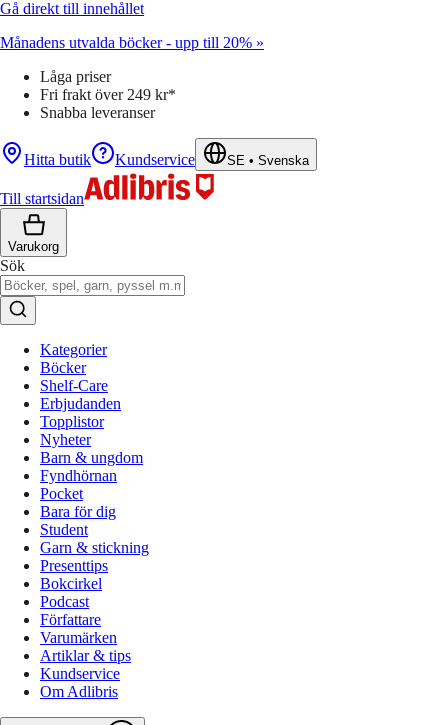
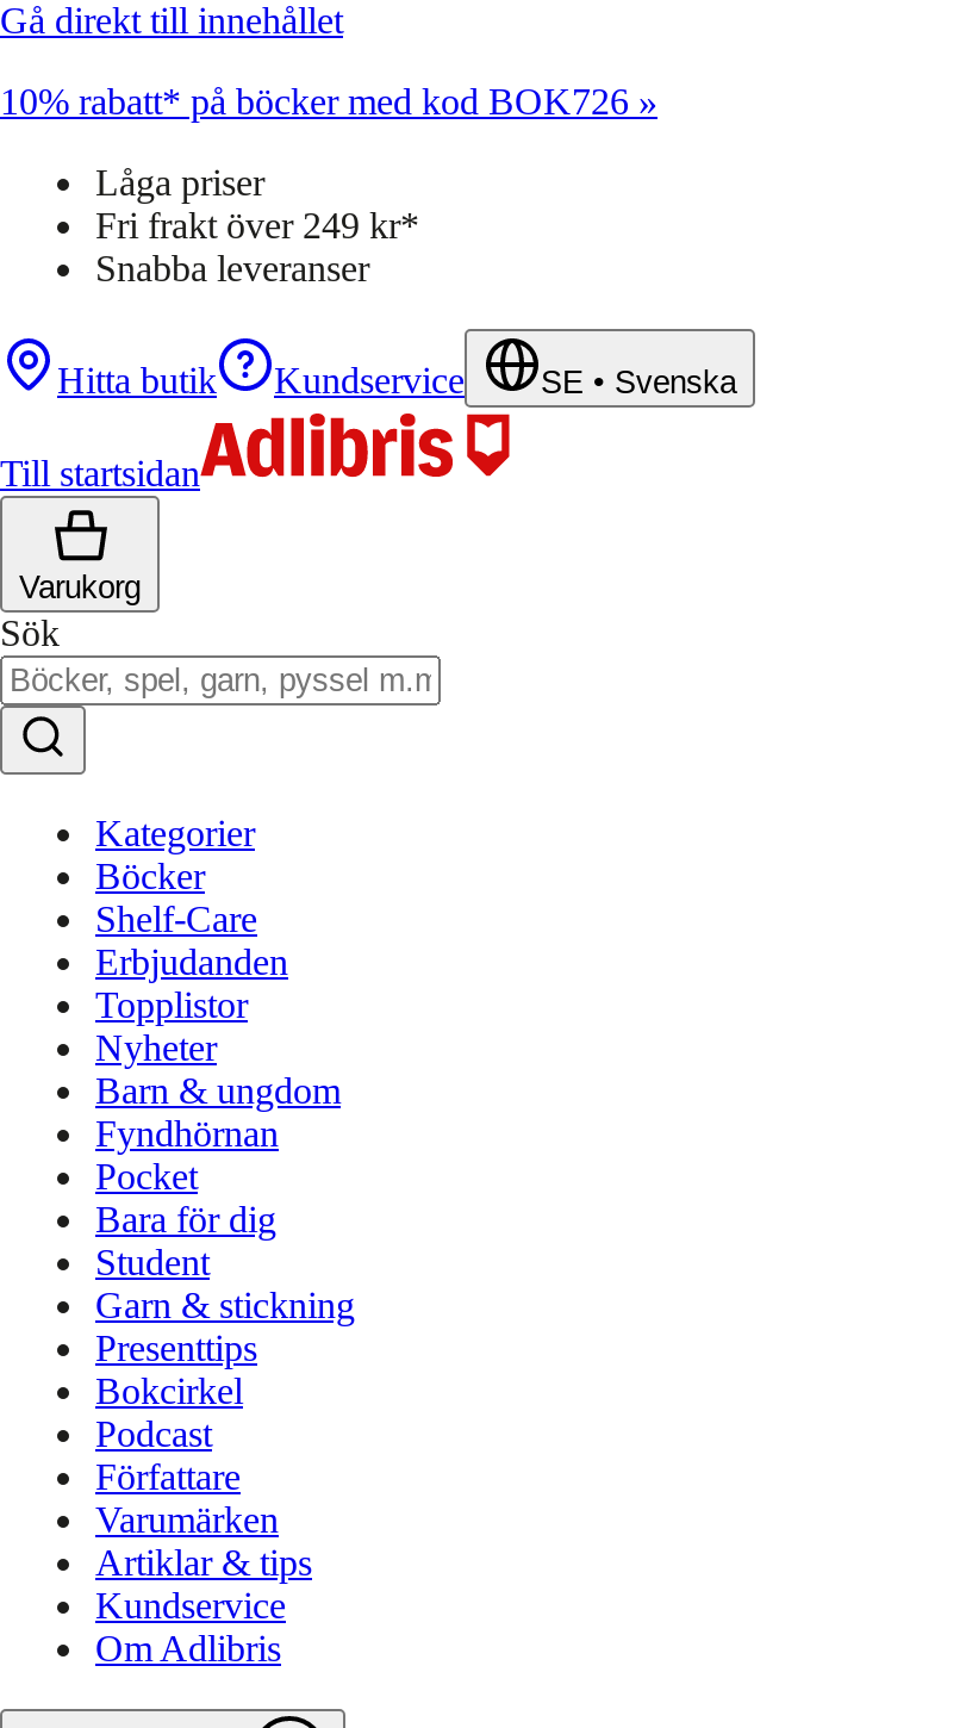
[0,34,264,51] Månadens utvalda böcker - upp till 20% » -> [0,81,657,122] 10% rabatt* på böcker med kod BOK726 »

